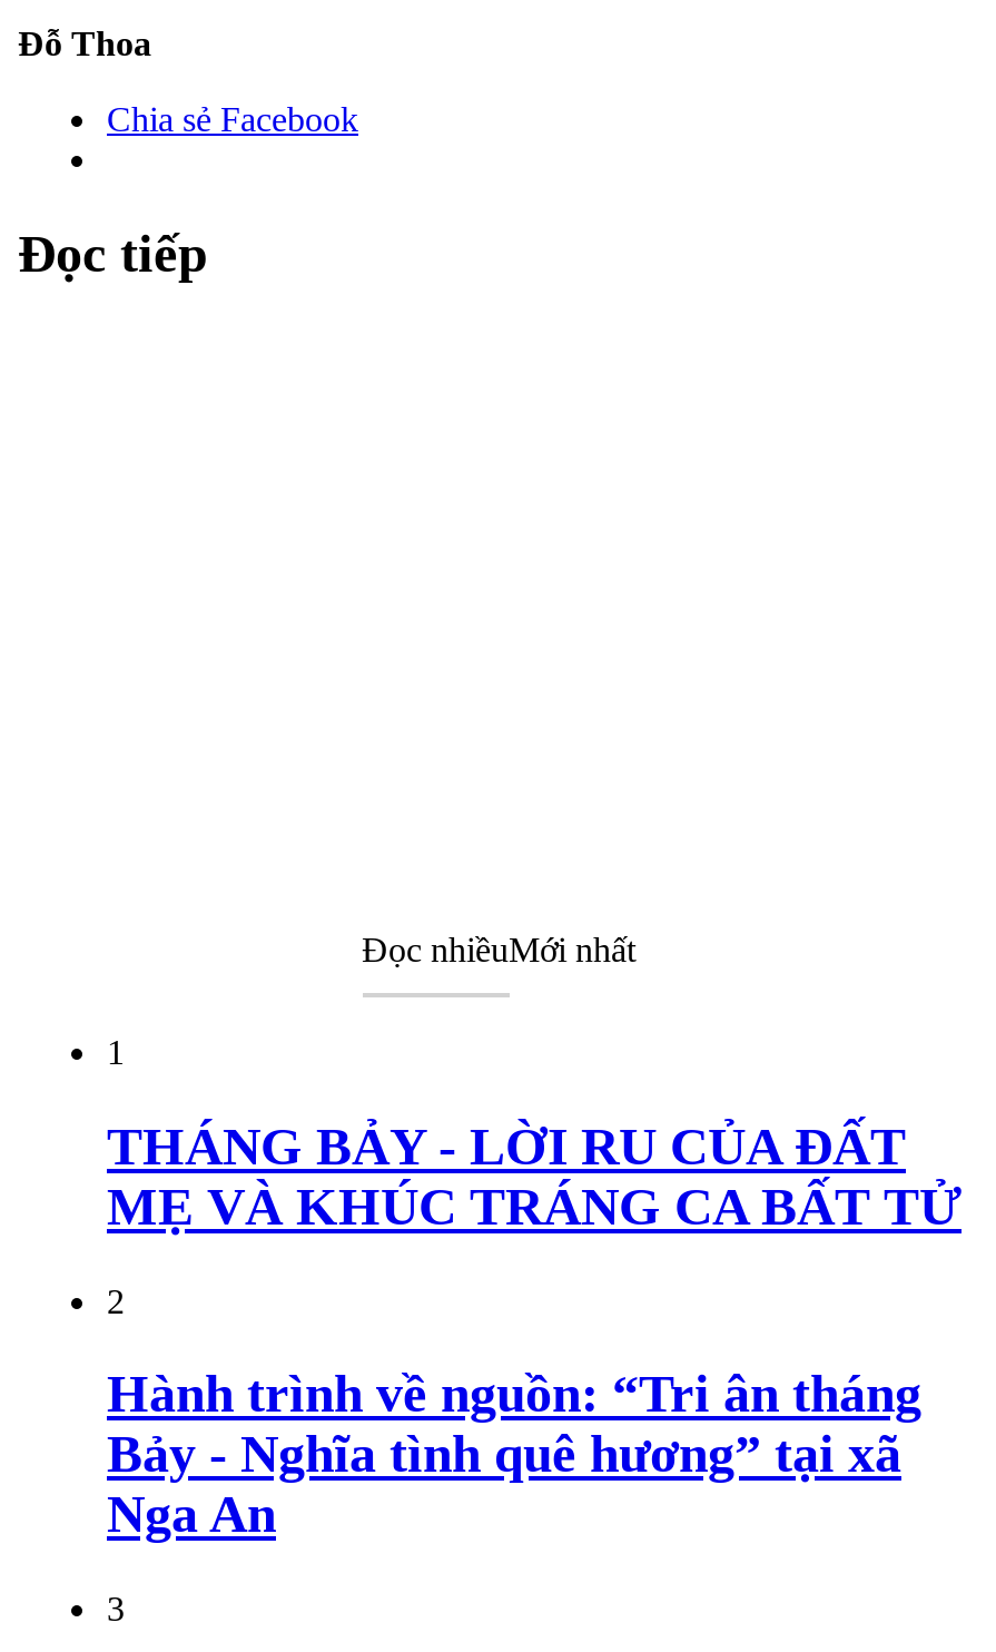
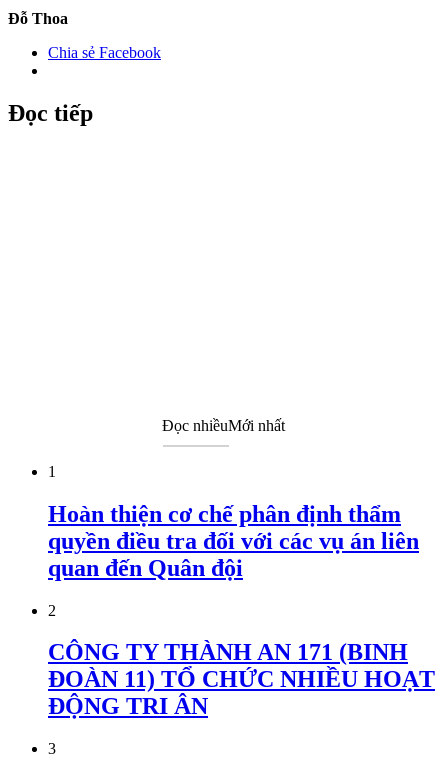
[107,1117,962,1235] THÁNG BẢY - LỜI RU CỦA ĐẤT | MẸ VÀ KHÚC TRÁNG CA BẤT TỬ -> [48,501,419,581] Hoàn thiện cơ chế phân định thẩm | quyền điều tra đối với các vụ án liên | quan đến Quân đội
[107,1366,921,1544] Hành trình về nguồn: “Tri ân tháng | Bảy - Nghĩa tình quê hương” tại xã | Nga An -> [48,639,435,719] CÔNG TY THÀNH AN 171 (BINH | ĐOÀN 11) TỔ CHỨC NHIỀU HOẠT | ĐỘNG TRI ÂN

